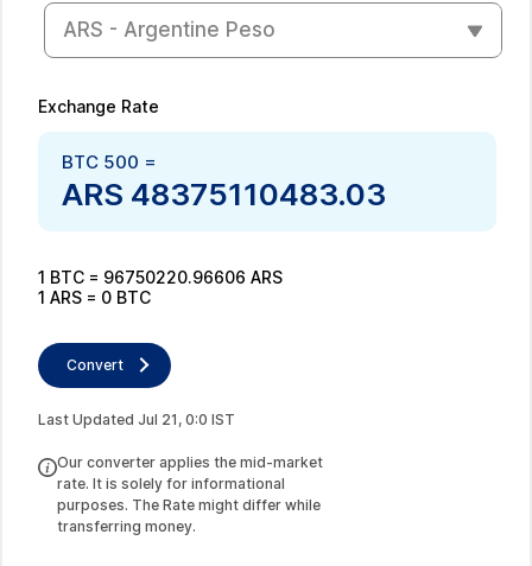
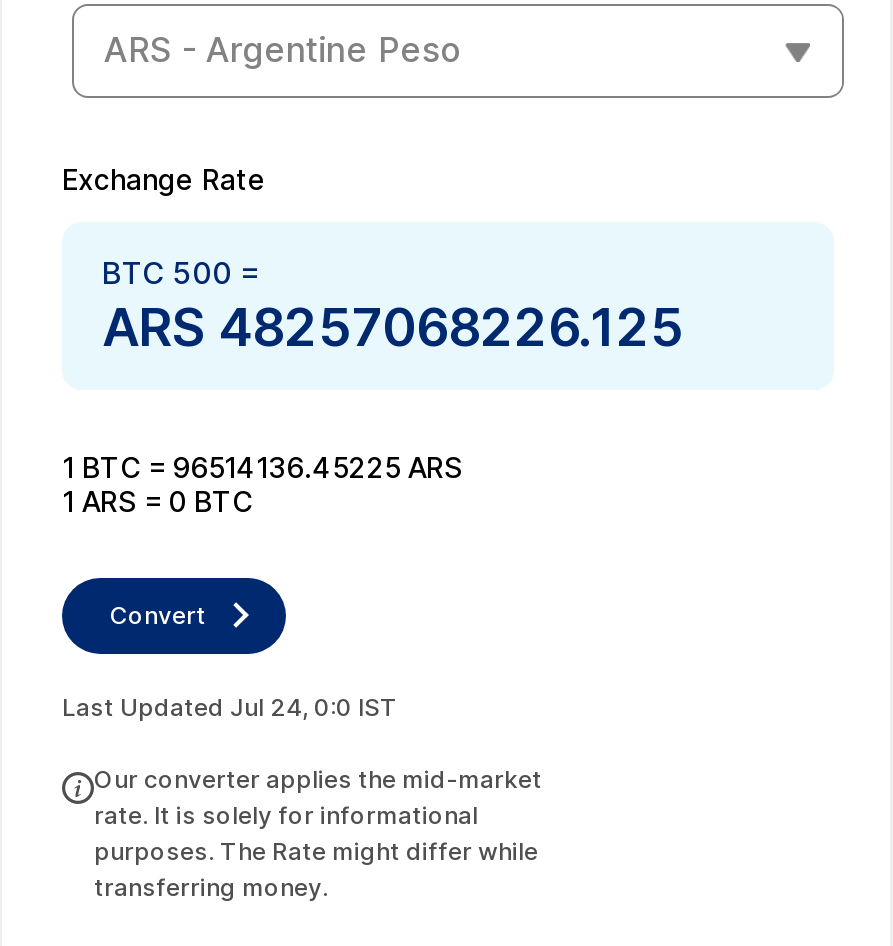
[62,175,386,212] ARS 48375110483.03 -> [102,295,684,357] ARS 48257068226.125
[38,266,283,287] 1 BTC = 96750220.96606 ARS -> [62,449,462,483] 1 BTC = 96514136.45225 ARS
[38,410,235,428] Last Updated Jul 21, 0:0 IST -> [62,691,398,721] Last Updated Jul 24, 0:0 IST

